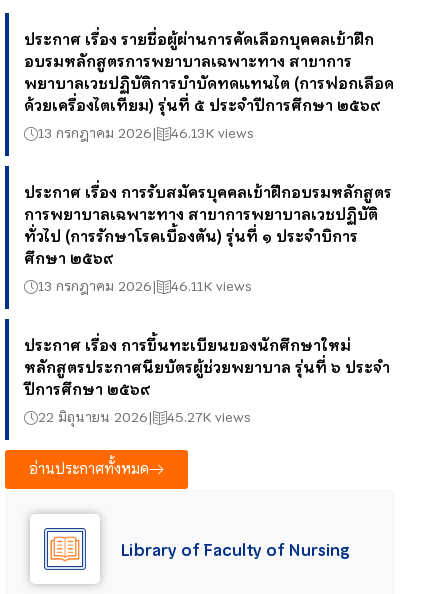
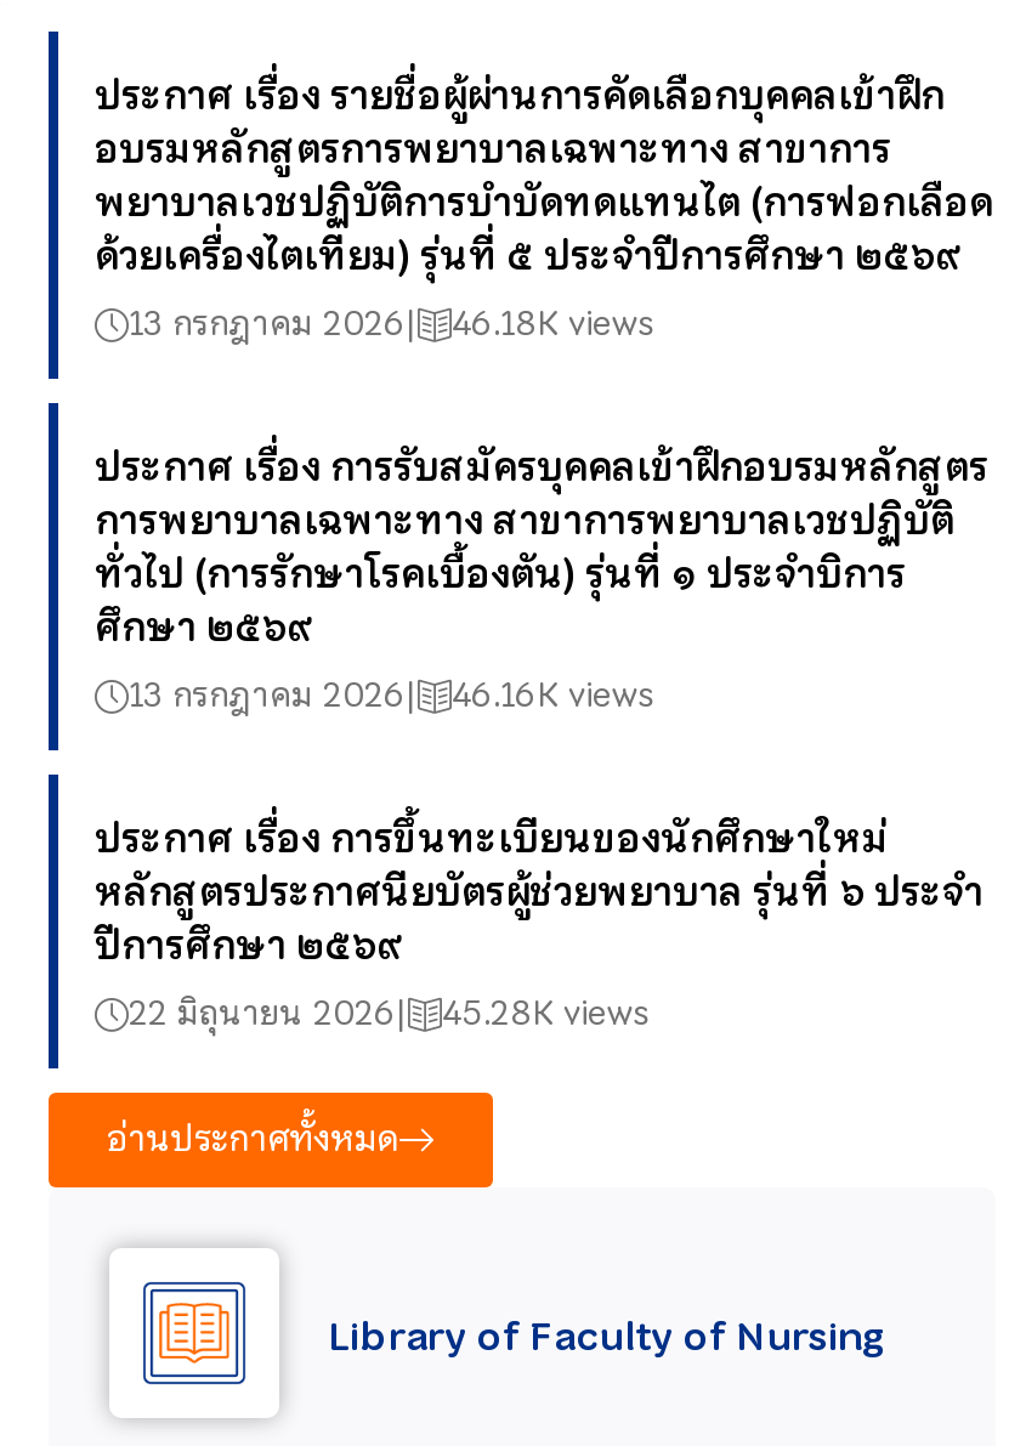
[38,122,254,144] 13 กรกฎาคม 2026 46.13K views -> [129,297,656,350] 13 กรกฎาคม 2026 46.18K views
[38,275,252,297] 13 กรกฎาคม 2026 46.11K views -> [129,668,656,722] 13 กรกฎาคม 2026 46.16K views
[38,406,251,428] 22 มิถุนายน 2026 45.27K views -> [129,987,651,1040] 22 มิถุนายน 2026 45.28K views

